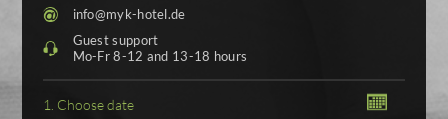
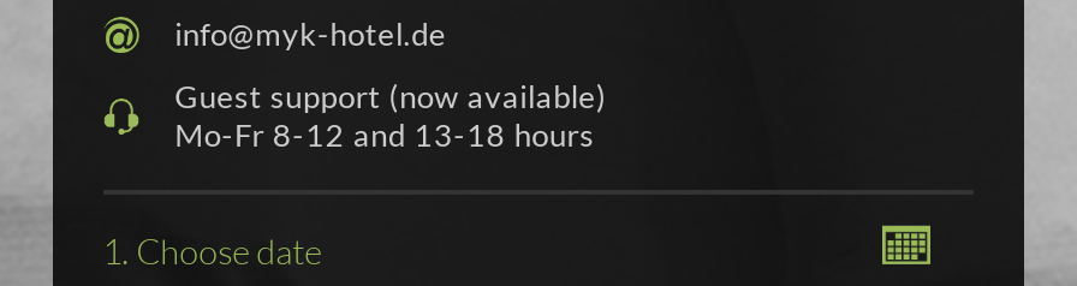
[73,32,158,48] Guest support -> [175,77,607,116] Guest support (now available)

